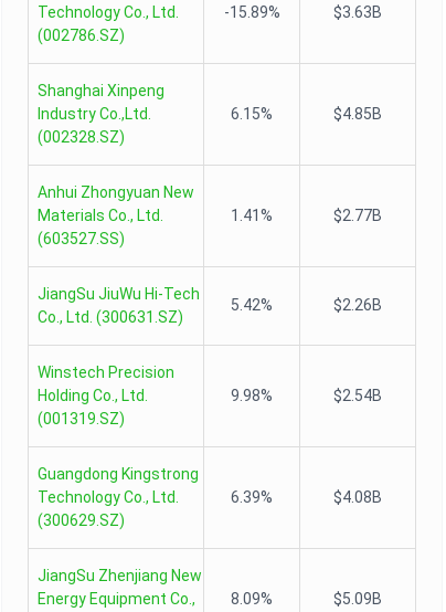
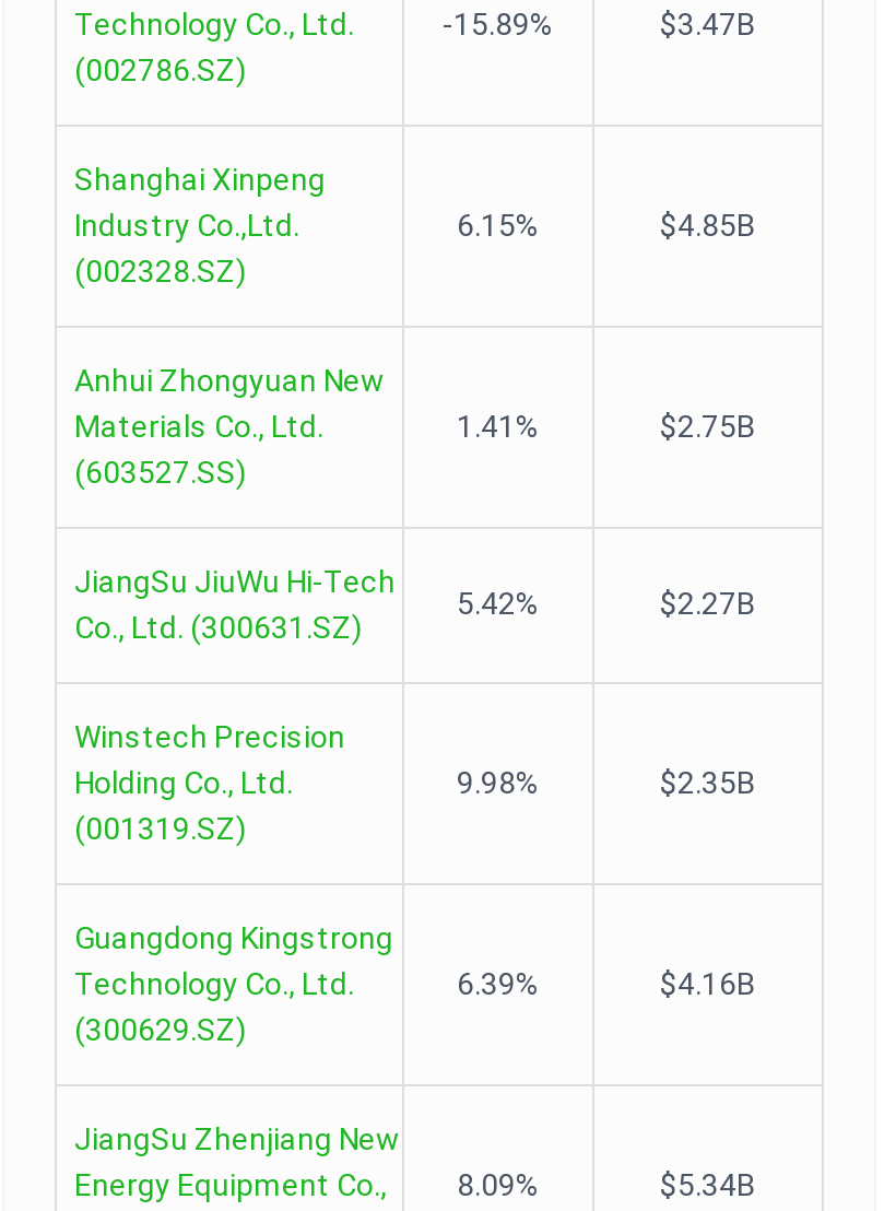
[333,3,382,21] $3.63B -> [660,7,756,42] $3.47B
[333,207,382,224] $2.77B -> [660,409,756,444] $2.75B
[333,296,382,314] $2.26B -> [660,586,756,621] $2.27B
[333,387,382,404] $2.54B -> [660,765,756,800] $2.35B
[333,488,382,506] $4.08B -> [660,966,756,1001] $4.16B
[333,590,382,608] $5.09B -> [660,1167,756,1202] $5.34B

